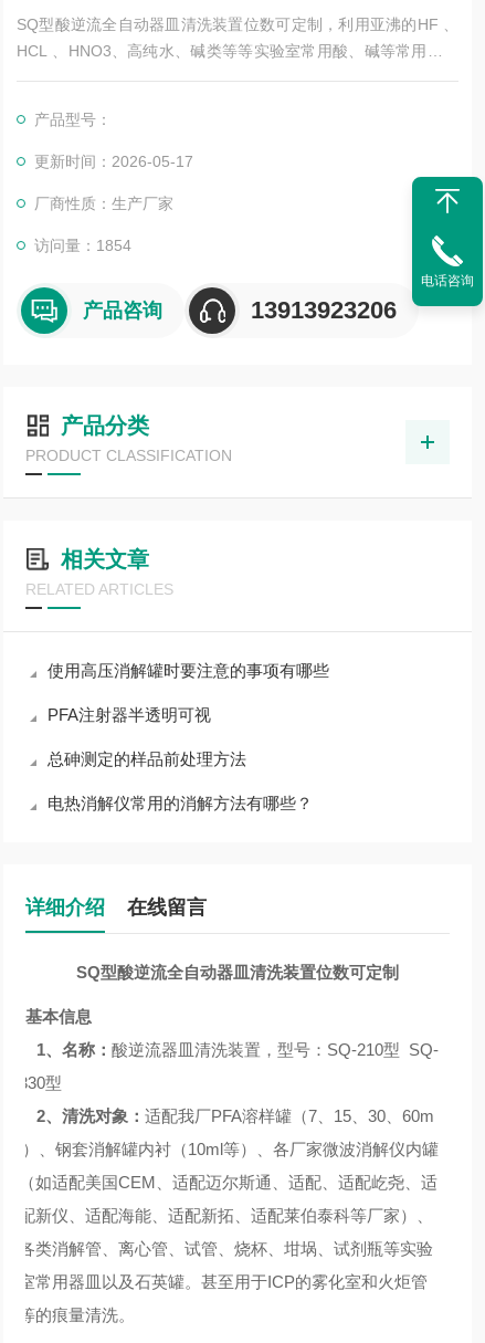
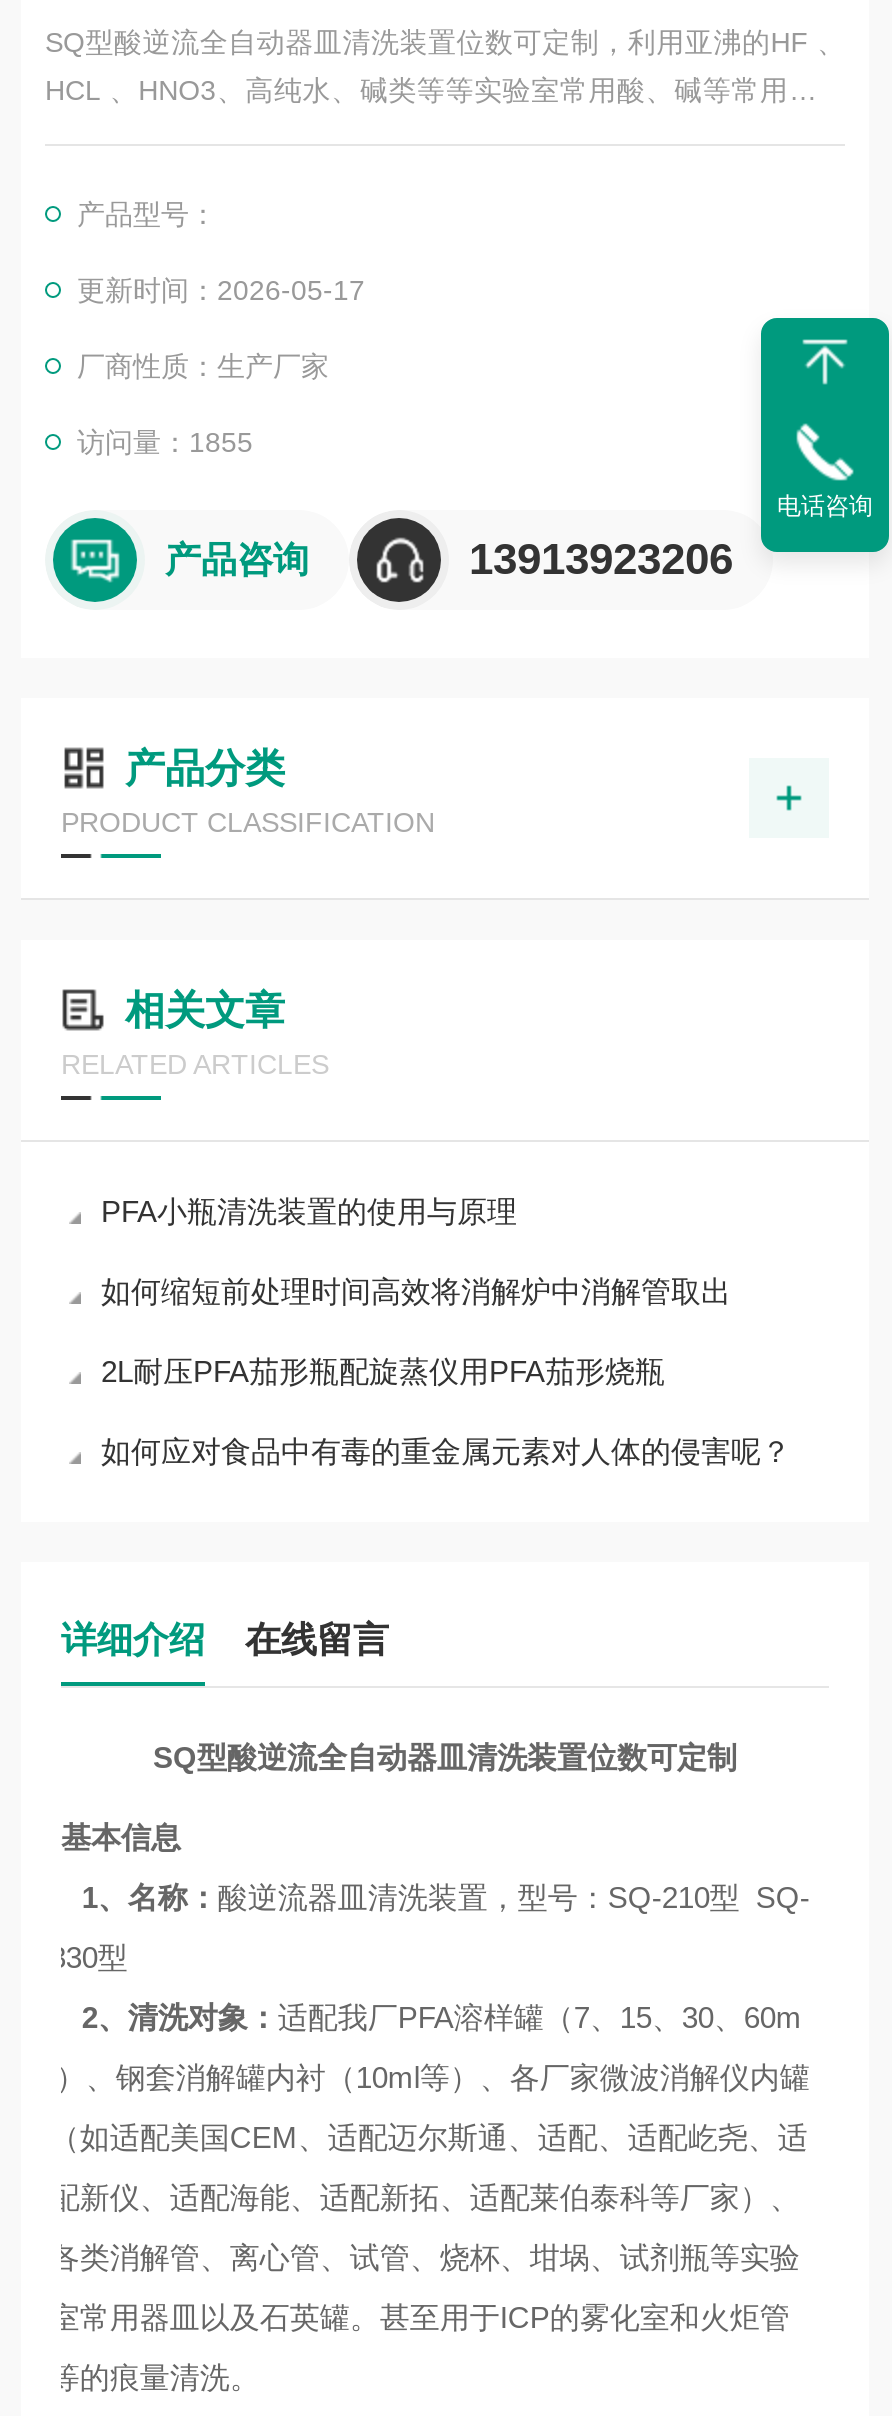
[34,237,131,254] 访问量：1854 -> [77,426,253,458] 访问量：1855
[48,661,329,680] 使用高压消解罐时要注意的事项有哪些 -> [101,1194,517,1228] PFA小瓶清洗装置的使用与原理
[48,705,211,724] PFA注射器半透明可视 -> [101,1274,731,1308] 如何缩短前处理时间高效将消解炉中消解管取出
[48,749,246,768] 总砷测定的样品前处理方法 -> [101,1354,665,1388] 2L耐压PFA茄形瓶配旋蒸仪用PFA茄形烧瓶
[48,794,313,812] 电热消解仪常用的消解方法有哪些？ -> [101,1434,791,1468] 如何应对食品中有毒的重金属元素对人体的侵害呢？

